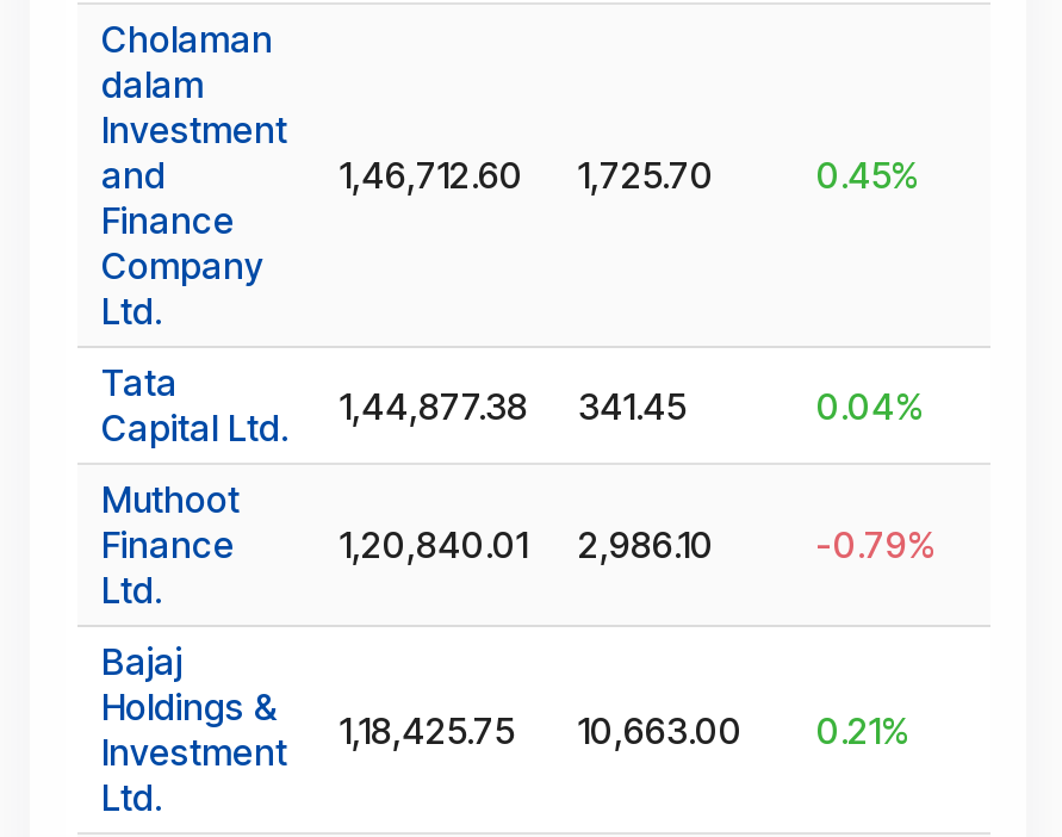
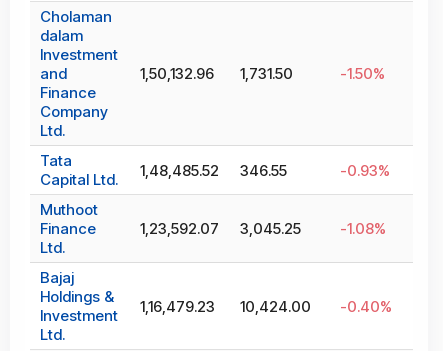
[340,153,523,198] 1,46,712.60 -> [140,64,214,83] 1,50,132.96
[578,153,714,198] 1,725.70 -> [240,64,293,83] 1,731.50
[816,153,919,198] 0.45% -> [340,64,385,83] -1.50%
[340,383,528,428] 1,44,877.38 -> [140,160,219,179] 1,48,485.52
[578,383,685,428] 341.45 -> [240,160,287,179] 346.55
[816,383,924,428] 0.04% -> [340,160,390,179] -0.93%
[340,522,528,568] 1,20,840.01 -> [140,219,219,238] 1,23,592.07
[578,522,714,568] 2,986.10 -> [240,219,301,238] 3,045.25
[816,522,936,568] -0.79% -> [340,219,386,238] -1.08%
[340,707,514,752] 1,18,425.75 -> [140,296,215,315] 1,16,479.23
[578,707,743,752] 10,663.00 -> [240,296,311,315] 10,424.00
[816,707,909,752] 0.21% -> [340,296,392,315] -0.40%

